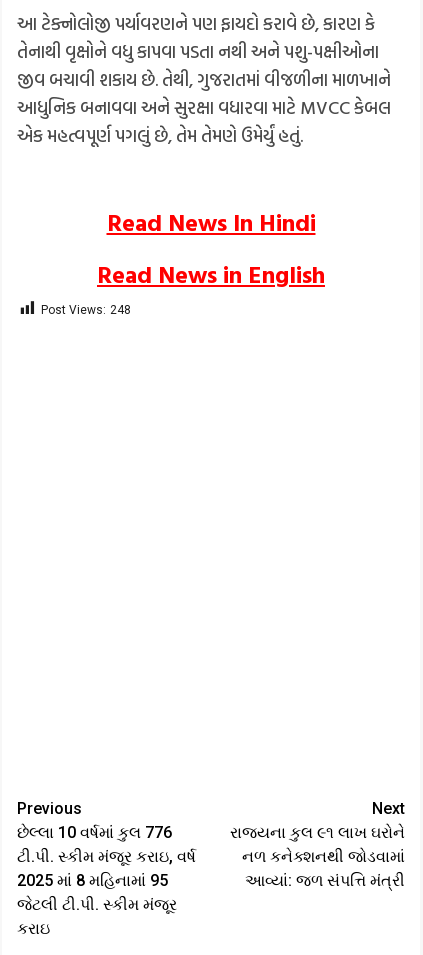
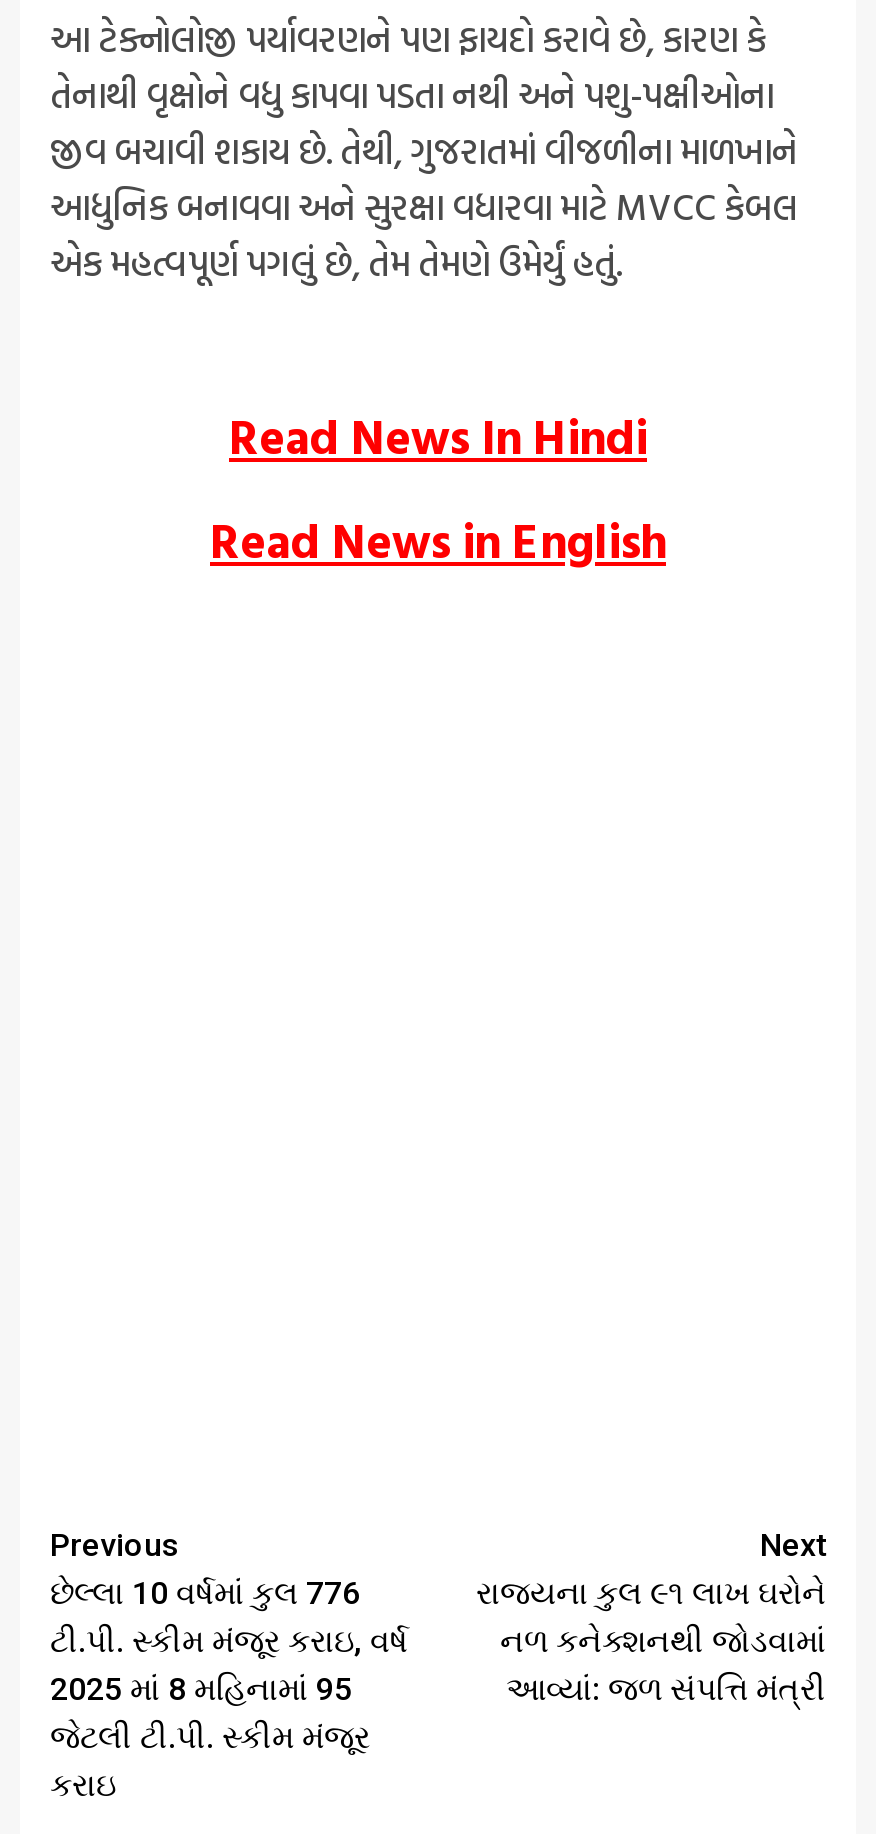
[41,303,131,317] Post Views: 248 -> none

